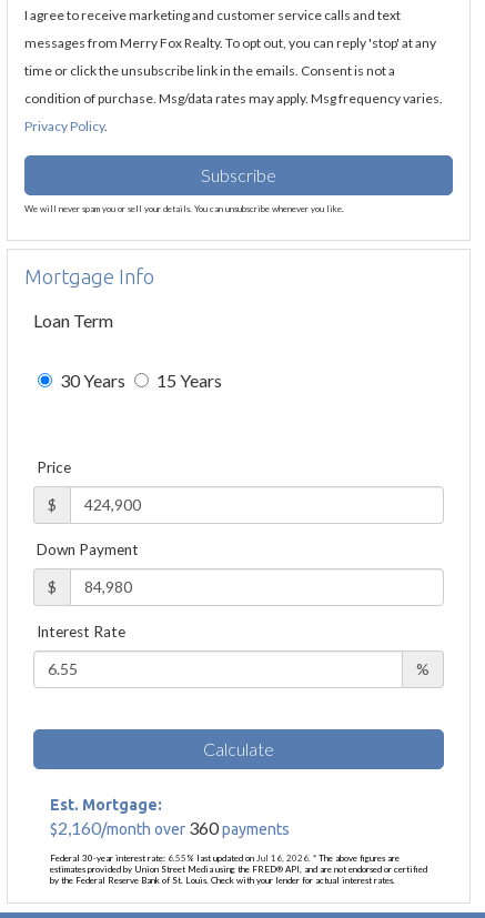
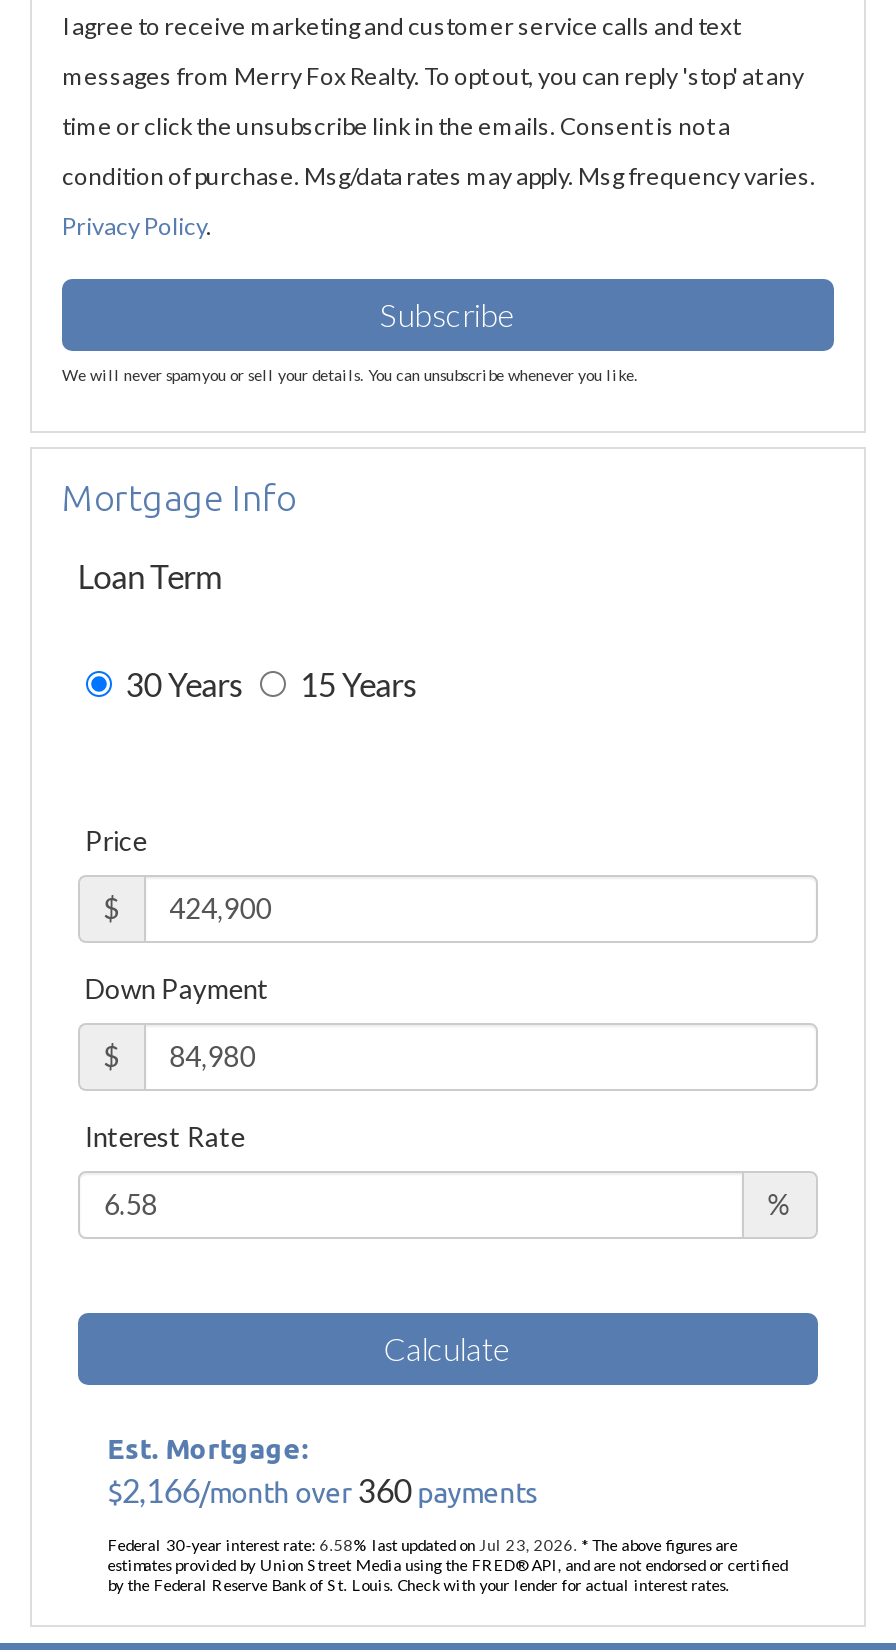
[50,817,289,838] $2,160/month over 360 payments -> [107,1470,539,1508] $2,166/month over 360 payments
[50,852,399,863] Federal 30-year interest rate: 6.55% last updated on Jul 16, 2026. * The above figures are -> [107,1534,737,1554] Federal 30-year interest rate: 6.58% last updated on Jul 23, 2026. * The above figures are

